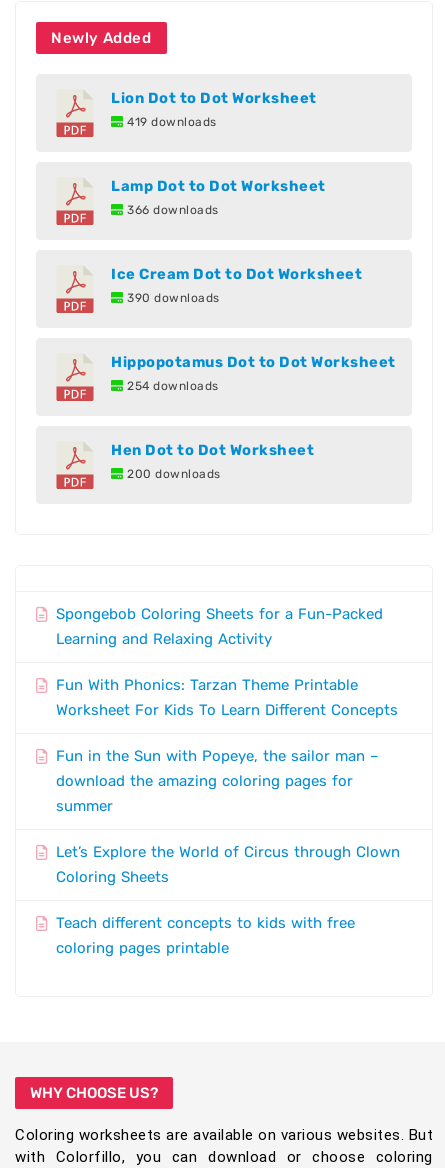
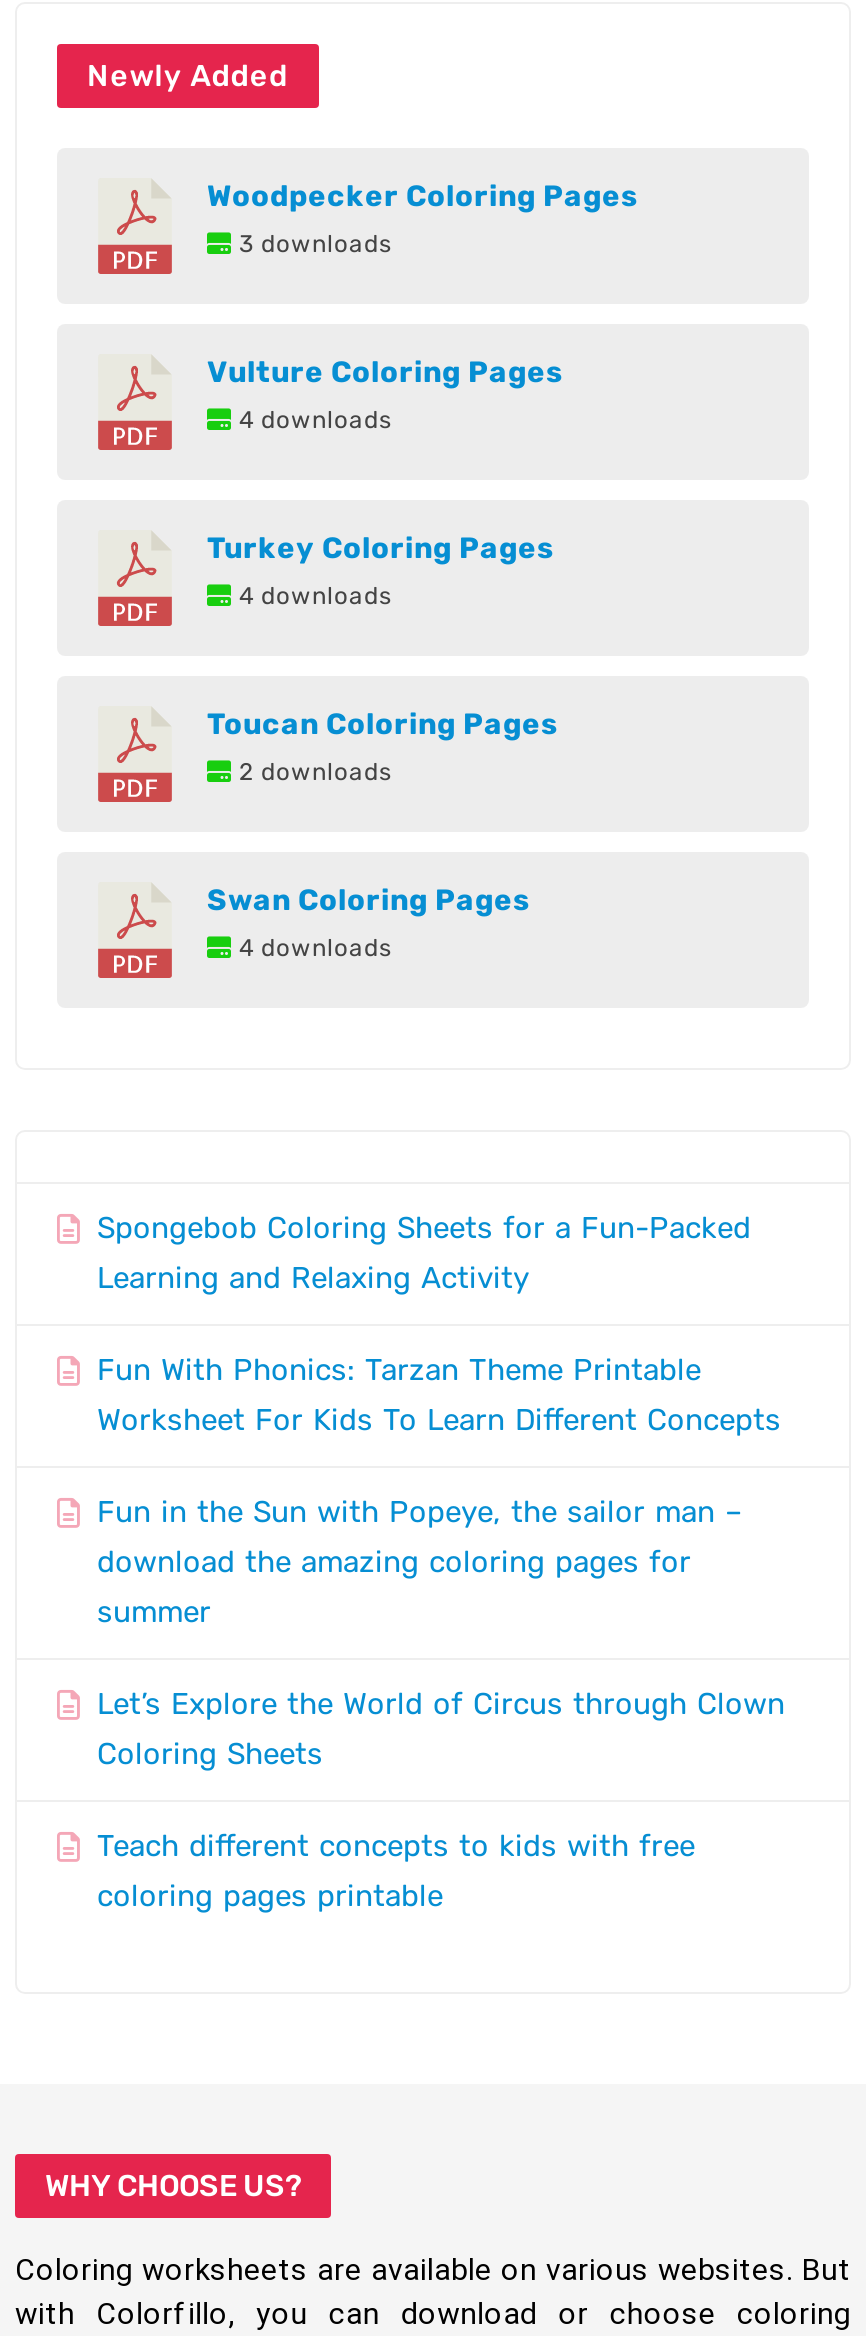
[111,89,316,129] Lion Dot to Dot Worksheet | 419 downloads -> [207,179,638,259] Woodpecker Coloring Pages | 3 downloads
[111,177,325,217] Lamp Dot to Dot Worksheet | 366 downloads -> [207,355,563,435] Vulture Coloring Pages | 4 downloads
[111,265,362,305] Ice Cream Dot to Dot Worksheet | 390 downloads -> [207,531,554,611] Turkey Coloring Pages | 4 downloads
[111,353,395,393] Hippopotamus Dot to Dot Worksheet | 254 downloads -> [207,707,558,787] Toucan Coloring Pages | 2 downloads
[111,441,314,481] Hen Dot to Dot Worksheet | 200 downloads -> [207,883,530,963] Swan Coloring Pages | 4 downloads

